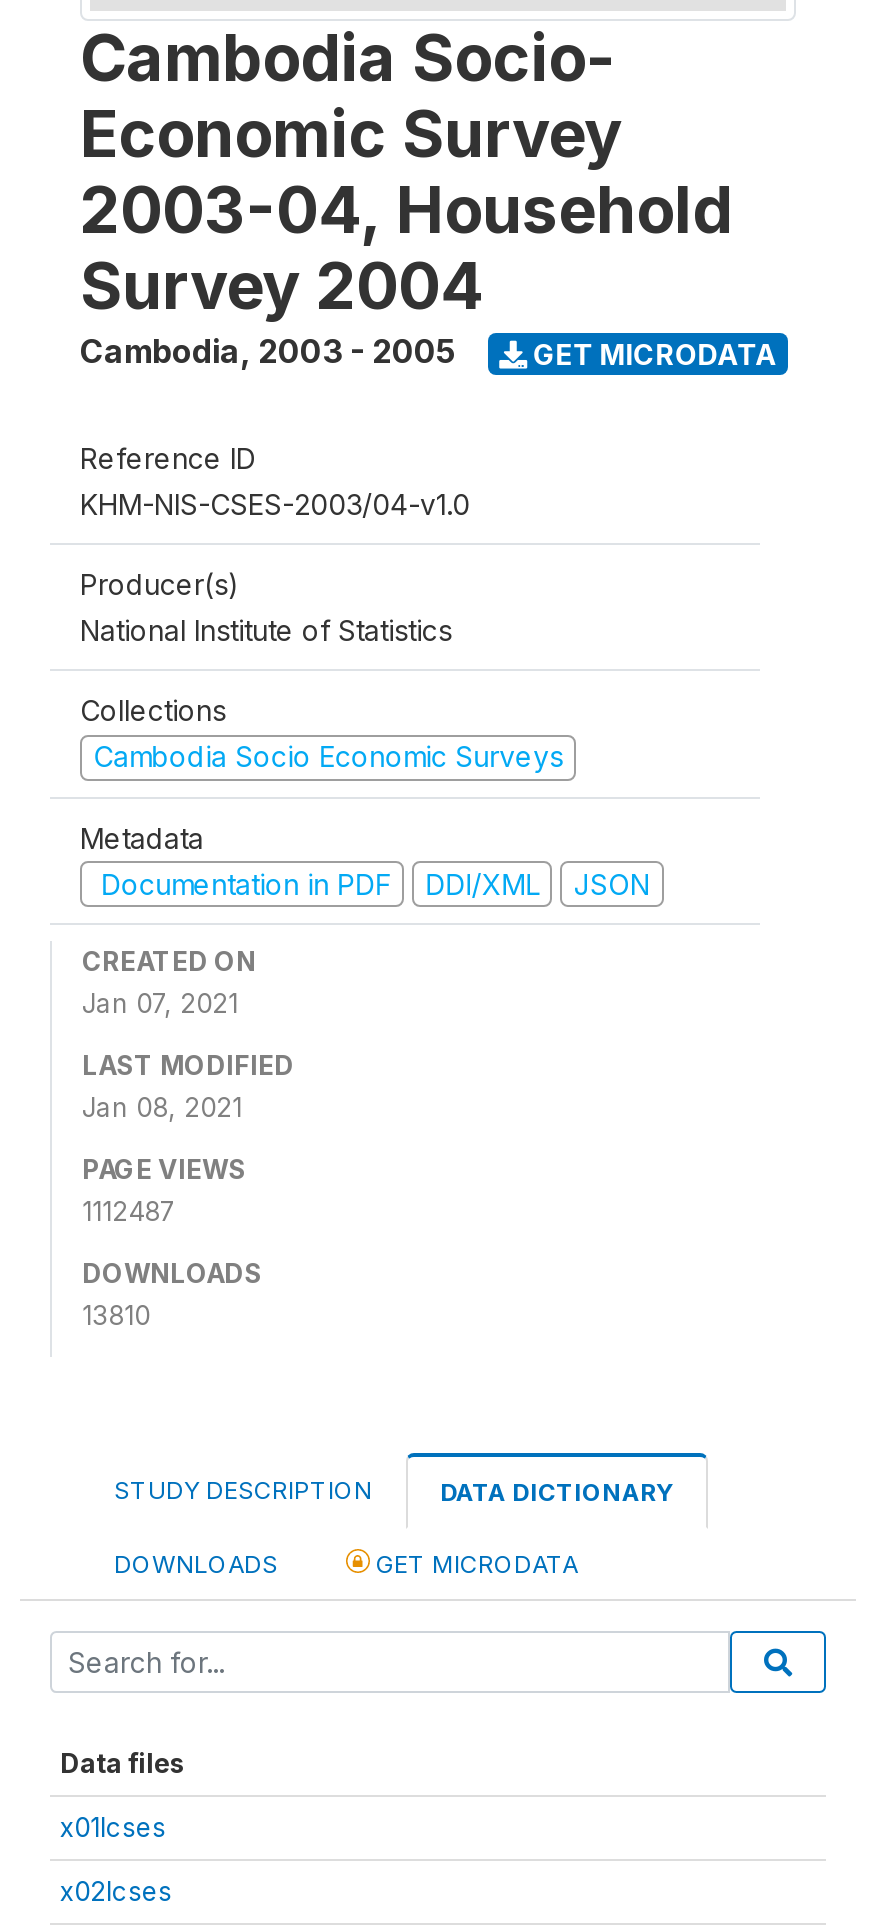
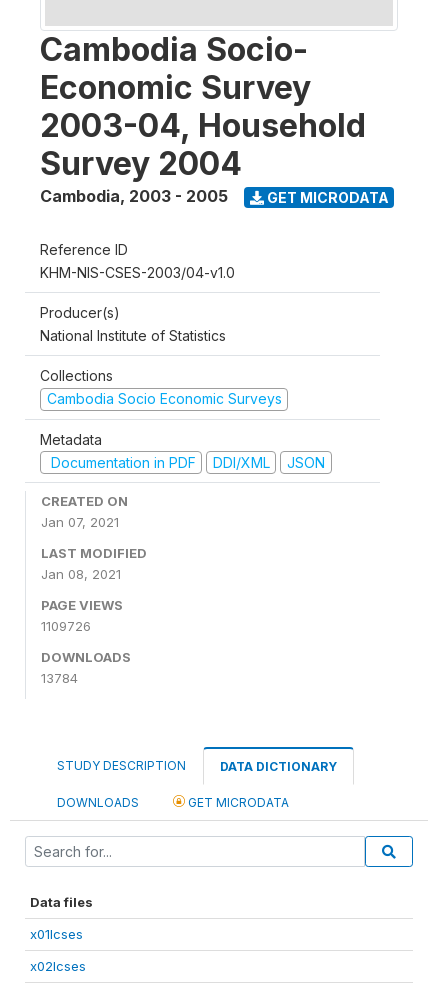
[82,1195,176,1227] 1112487 -> [41,618,91,634] 1109726
[82,1299,150,1331] 13810 -> [41,670,78,686] 13784

